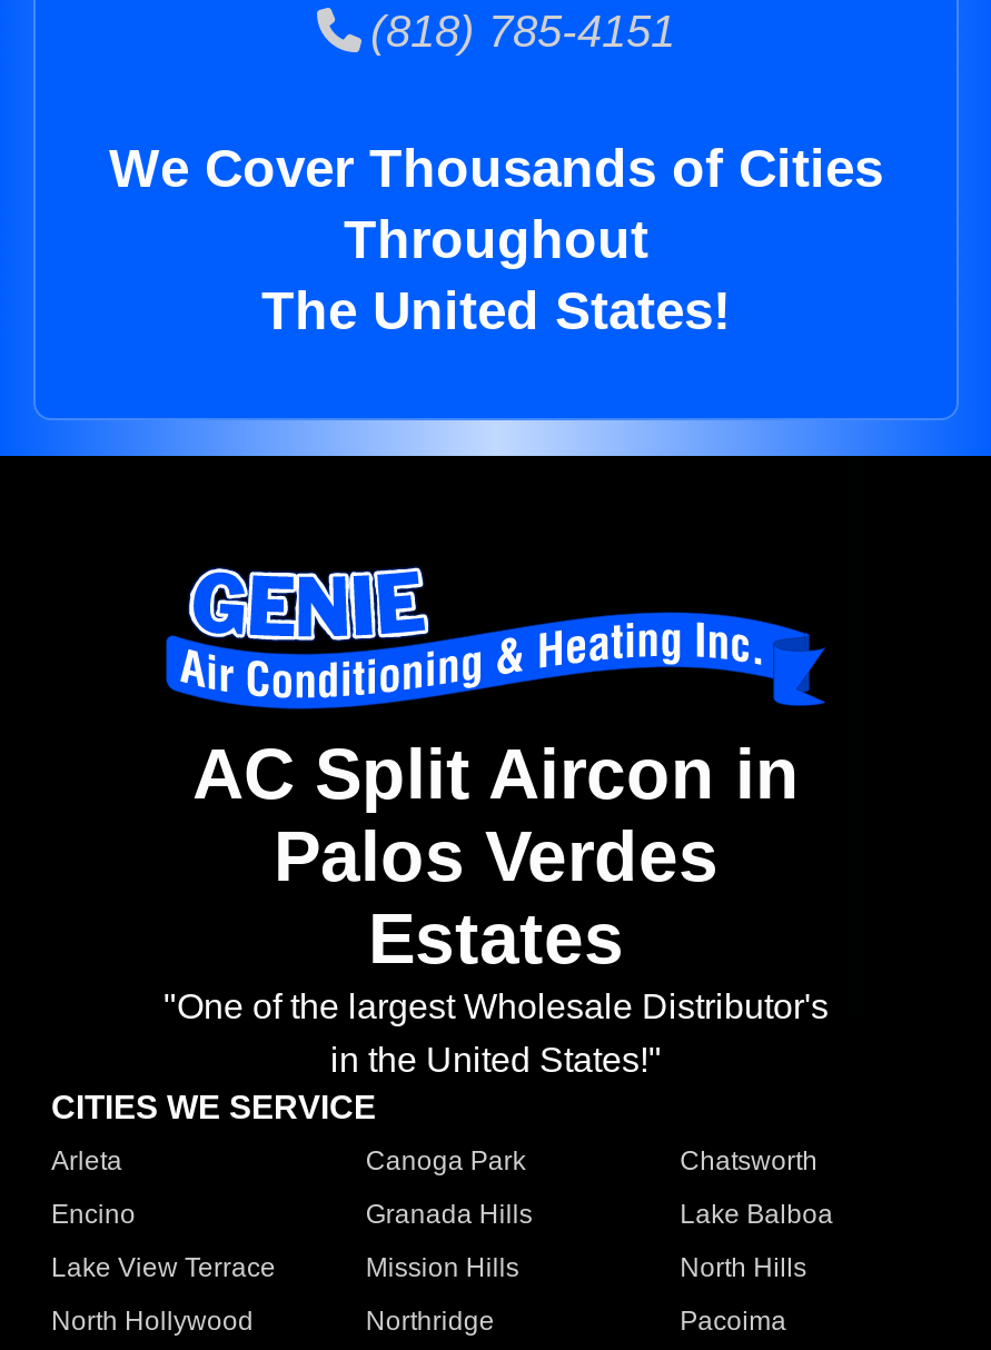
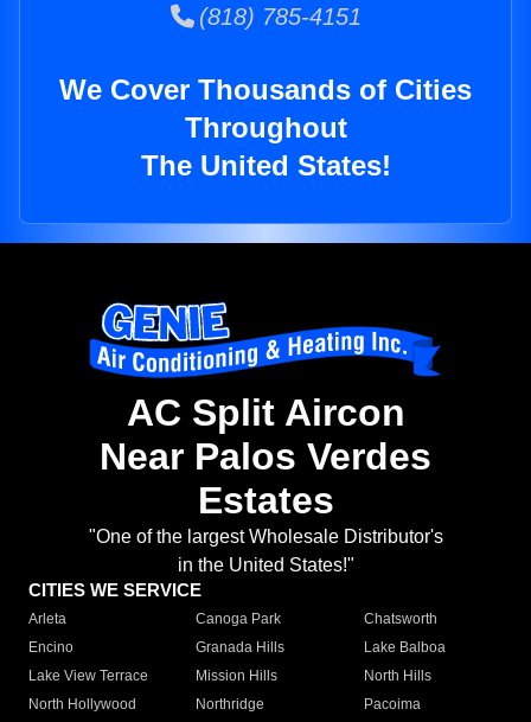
[192,735,800,897] AC Split Aircon in | Palos Verdes -> [100,392,431,478] AC Split Aircon | Near Palos Verdes

